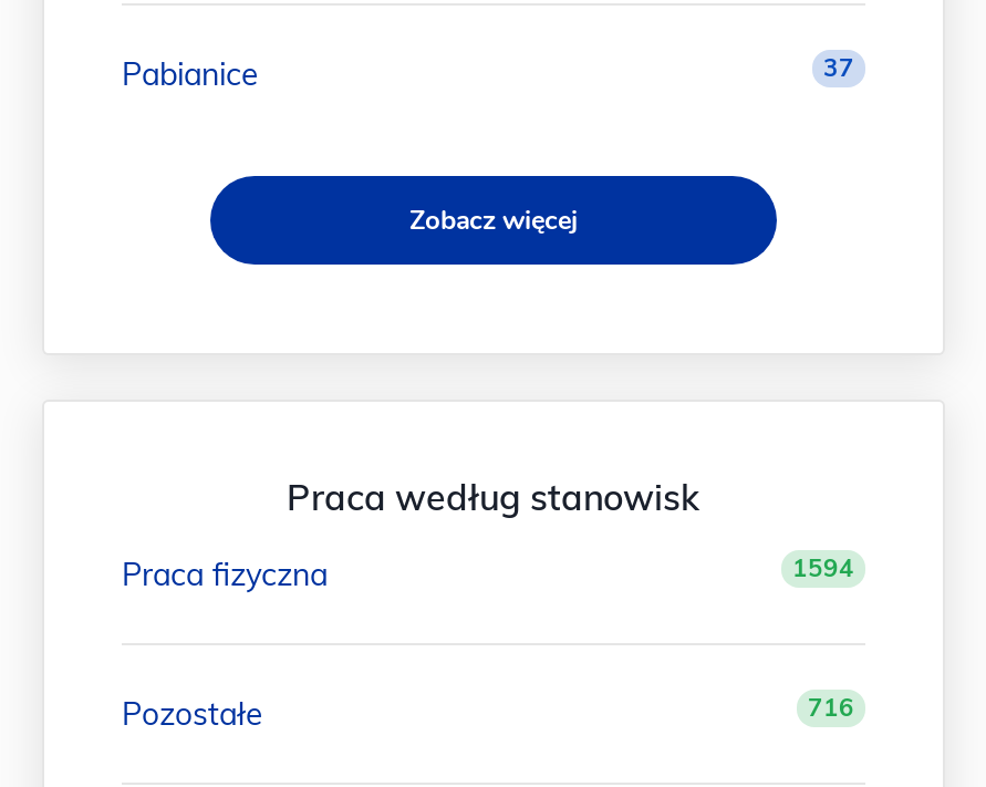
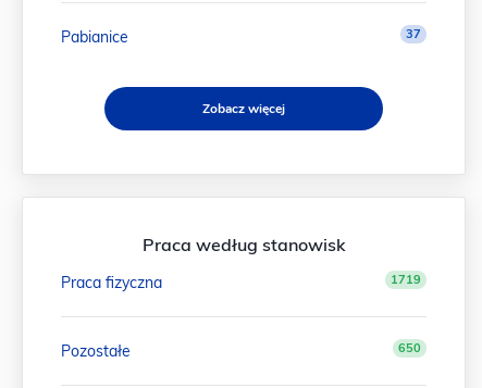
[792,552,854,583] 1594 -> [391,272,421,287] 1719
[808,692,854,723] 716 -> [398,340,421,355] 650

